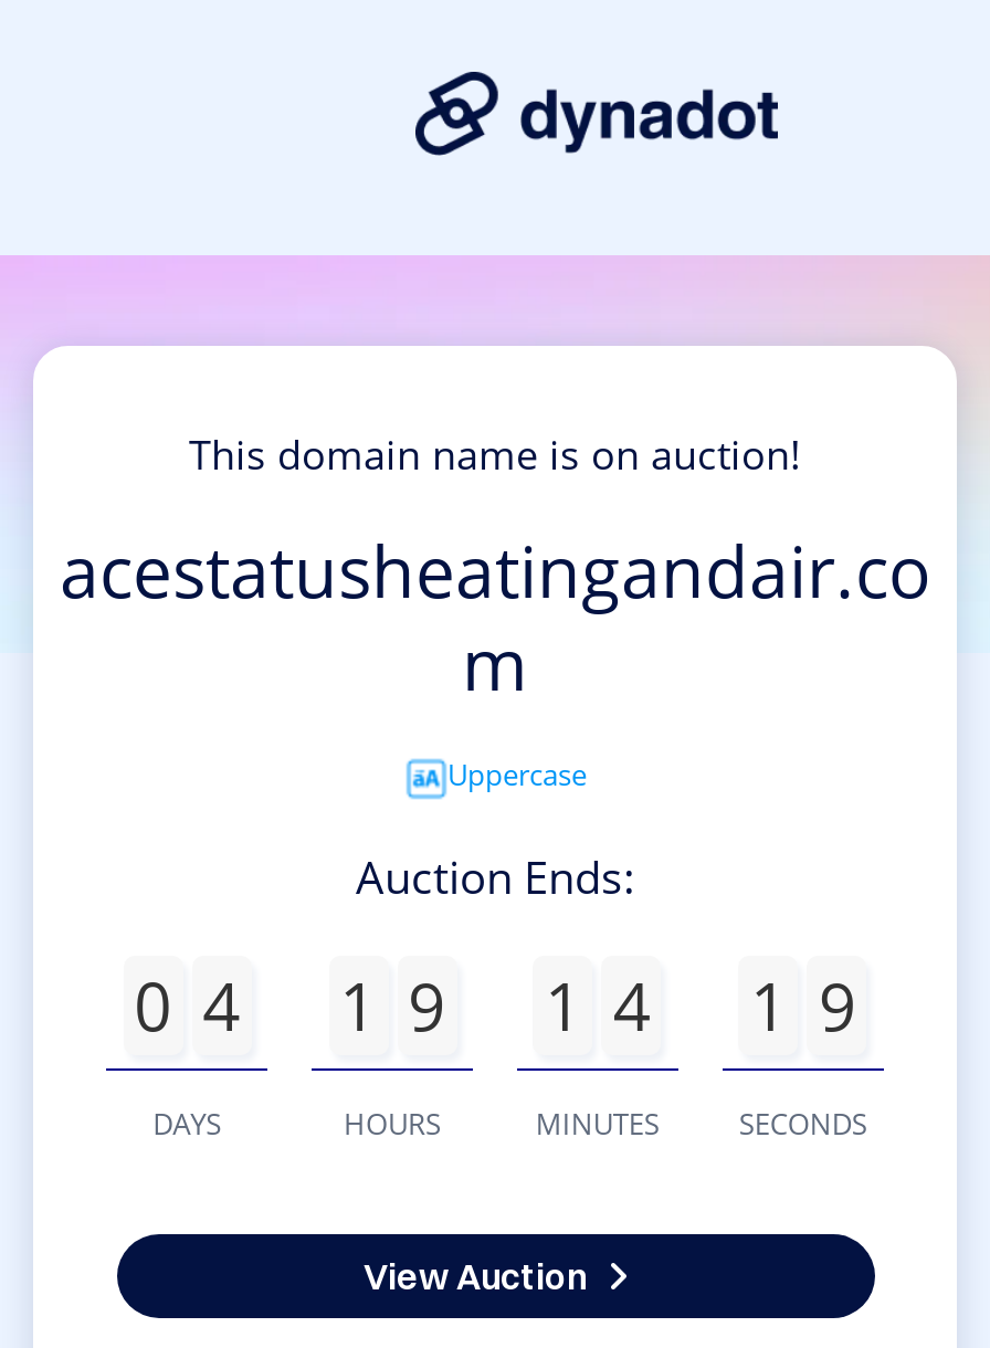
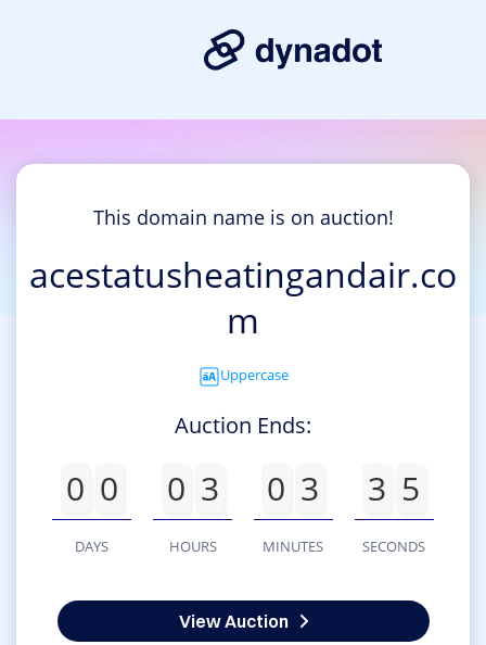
[134,960,240,1051] 0 4 -> [66,466,118,510] 0 0
[339,960,445,1051] 1 9 -> [167,466,219,510] 0 3
[544,960,651,1051] 1 4 -> [267,466,319,510] 0 3
[750,960,856,1051] 1 9 -> [368,466,420,510] 3 5

